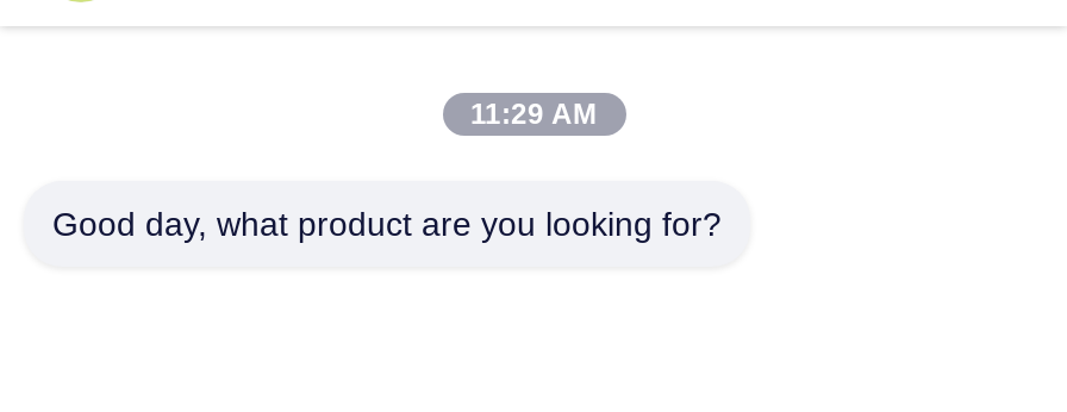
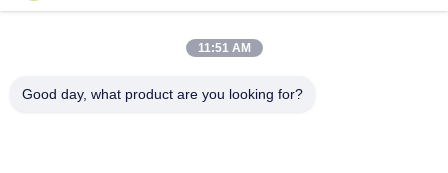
[470,98,597,131] 11:29 AM -> [197,41,250,55] 11:51 AM

